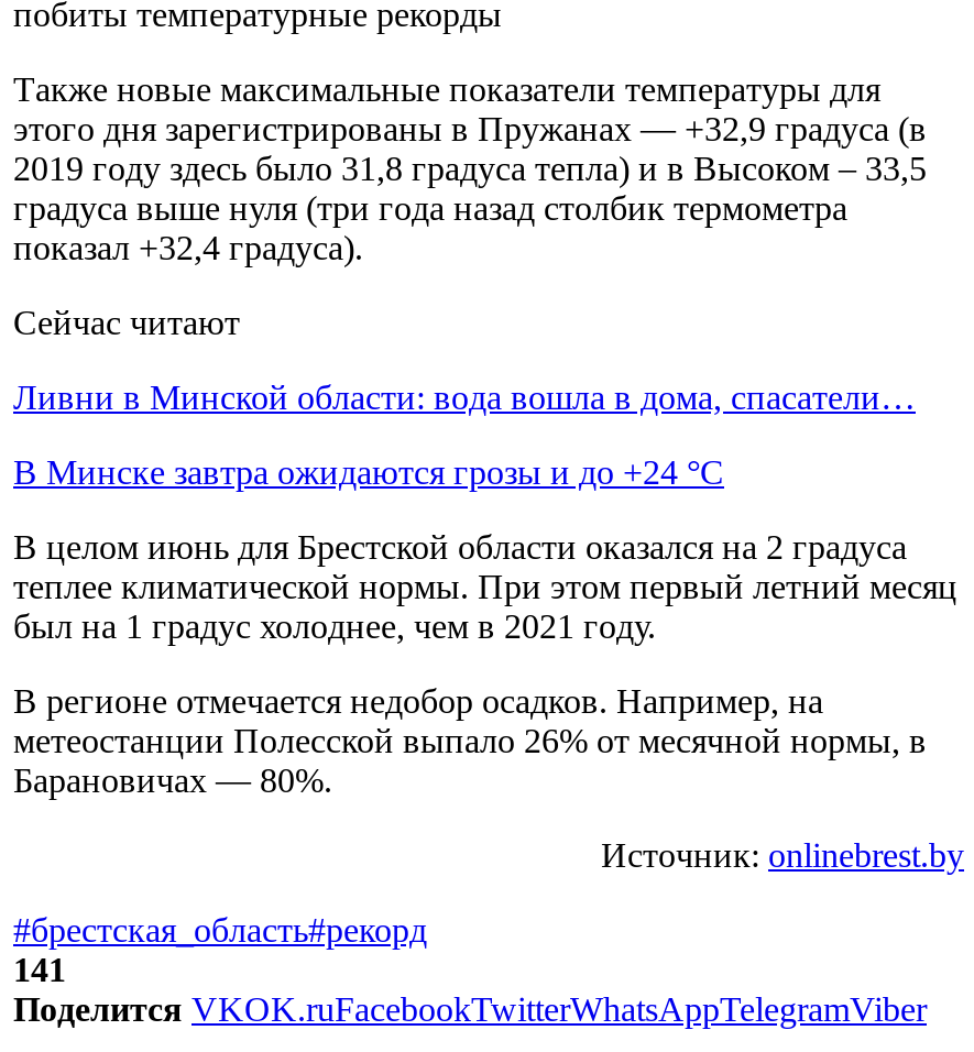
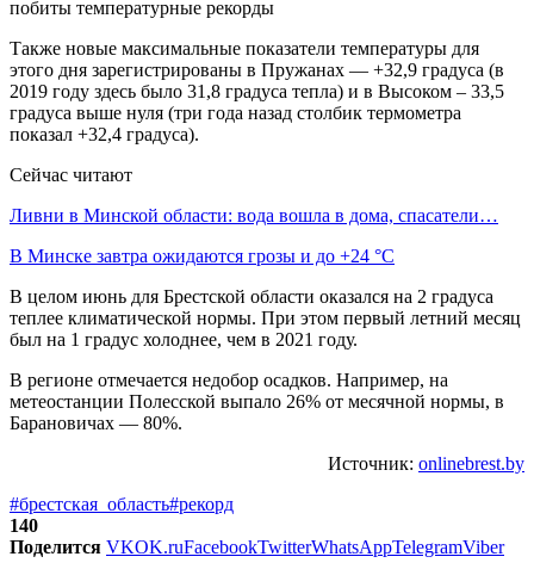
[13,950,66,988] 141 -> [10,515,38,535] 140

